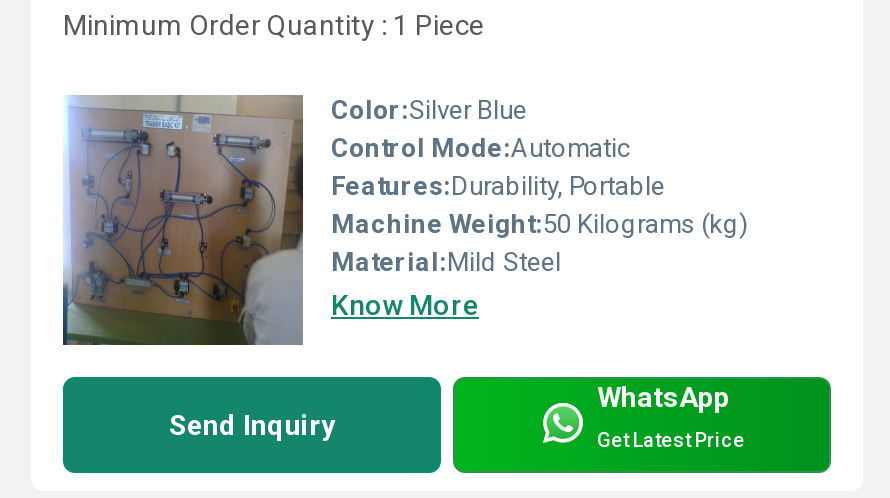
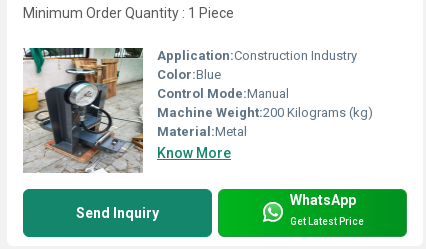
[63,95,749,349] [image] | Color:Silver Blue | Control Mode:Automatic | Features:Durability, Portable | Machine Weight:50 Kilograms (kg) | Material:Mild Steel -> [22,48,373,174] [image] | Application:Construction Industry | Color:Blue | Control Mode:Manual | Machine Weight:200 Kilograms (kg) | Material:Metal

